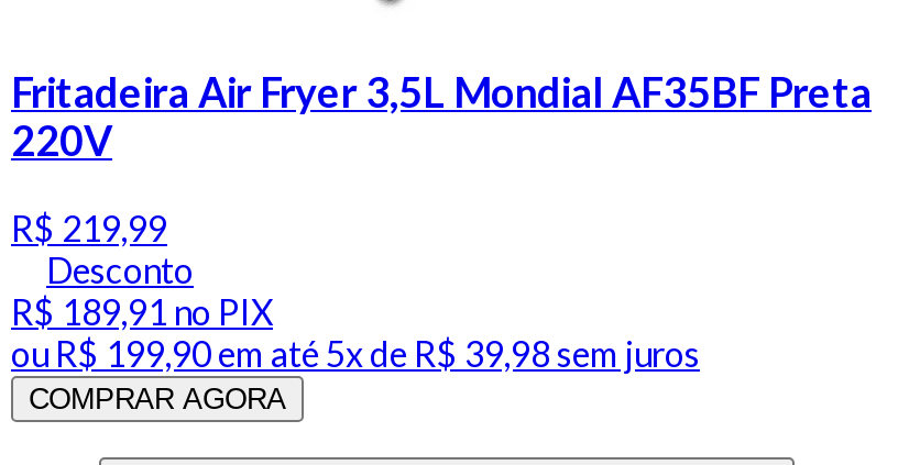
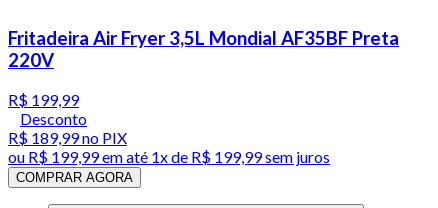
[11,206,167,248] R$ 219,99 -> [8,90,79,109] R$ 199,99
[11,290,273,332] R$ 189,91no PIX -> [8,128,127,147] R$ 189,99no PIX
[11,332,700,373] ouR$ 199,90em até 5x de R$ 39,98 sem juros -> [8,147,330,166] ouR$ 199,99em até 1x de R$ 199,99 sem juros

